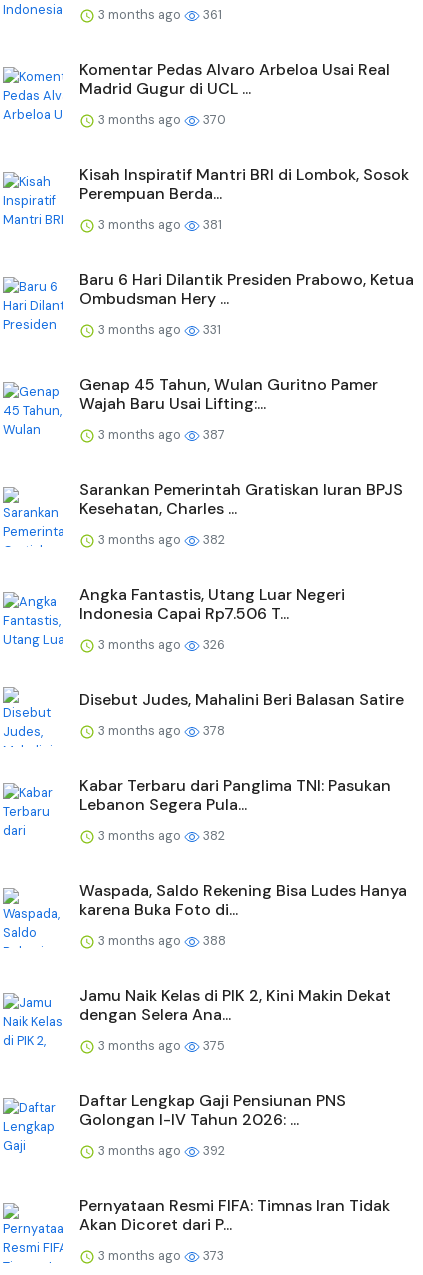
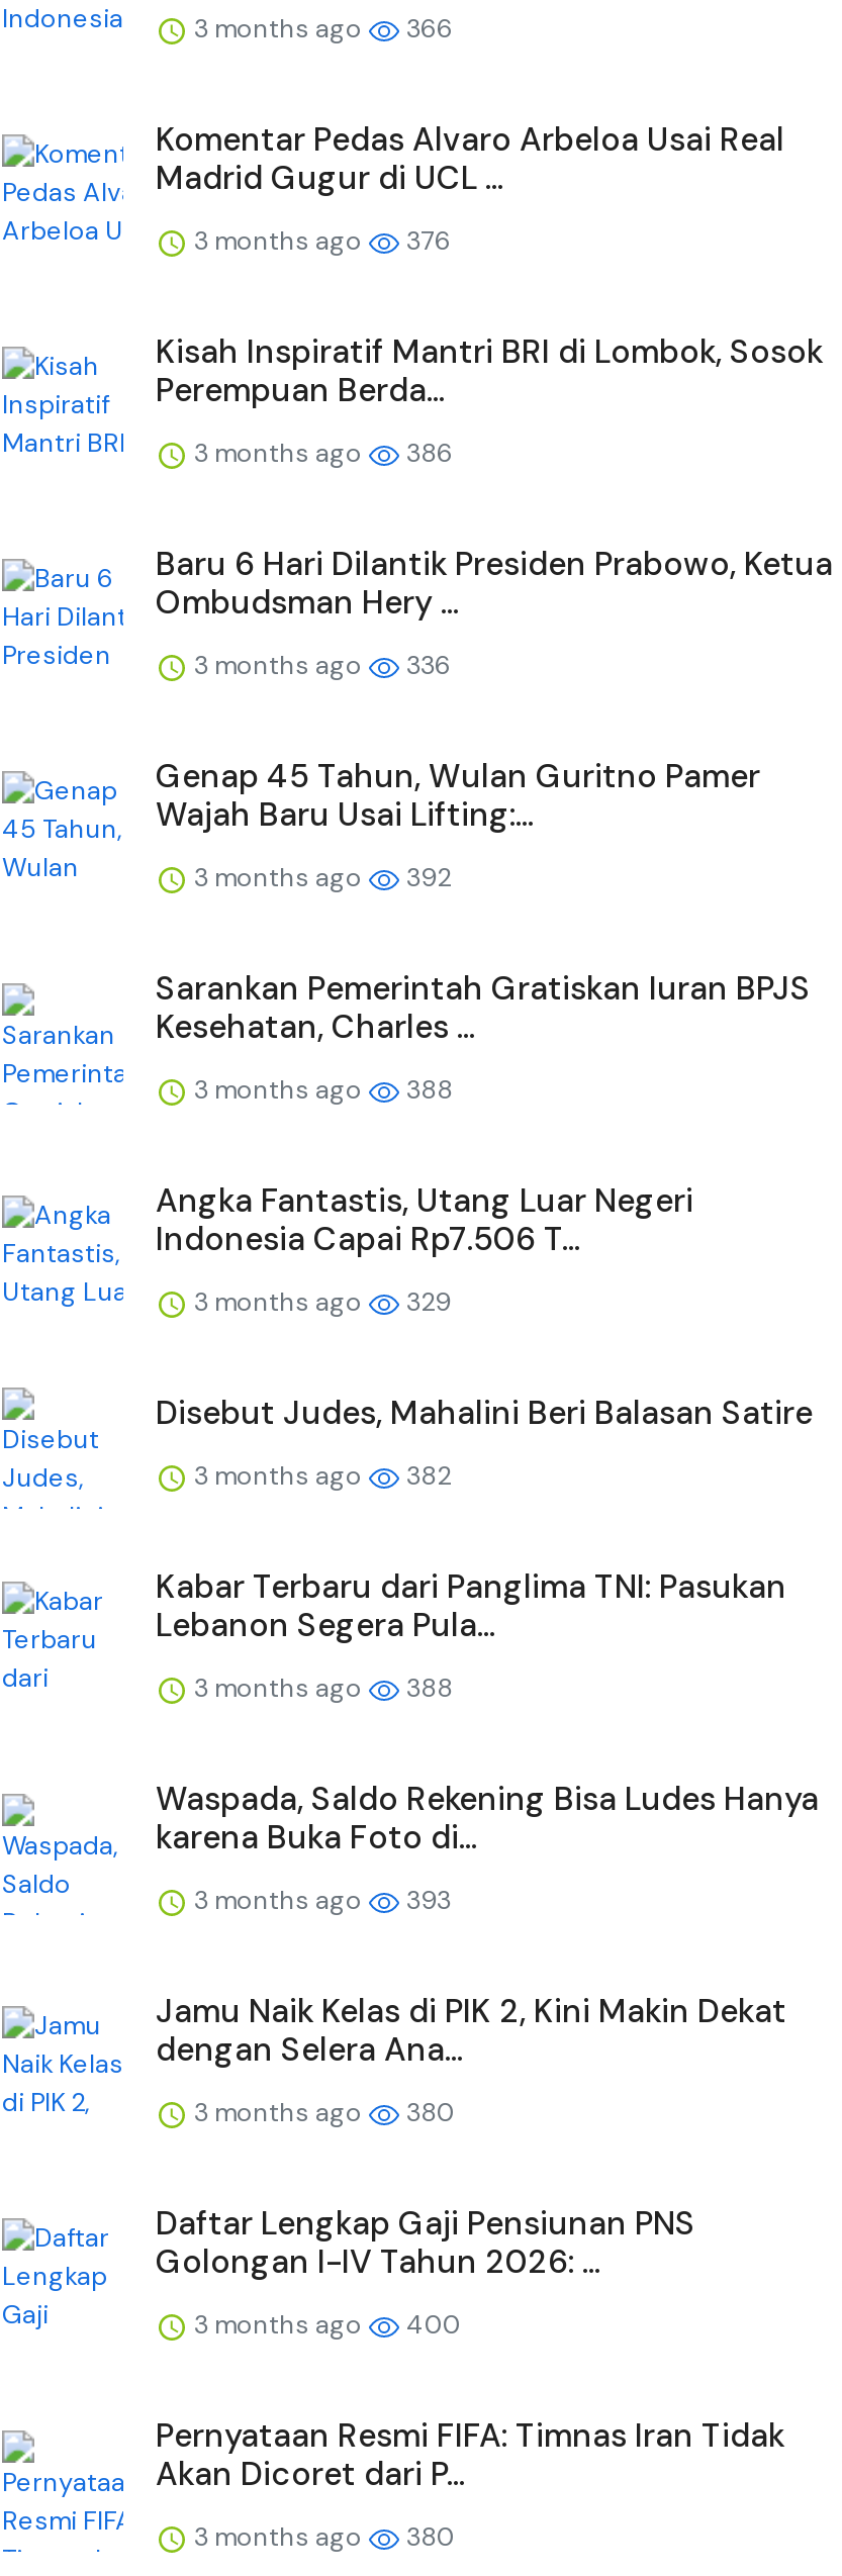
[95,6,222,23] 3 months ago 361 -> [188,12,453,46] 3 months ago 366
[95,111,226,128] 3 months ago 370 -> [188,224,451,259] 3 months ago 376
[95,216,222,233] 3 months ago 381 -> [188,437,453,471] 3 months ago 386
[95,321,221,338] 3 months ago 331 -> [188,649,451,683] 3 months ago 336
[95,426,225,443] 3 months ago 387 -> [188,861,451,895] 3 months ago 392
[95,531,225,548] 3 months ago 382 -> [188,1073,453,1108] 3 months ago 388
[95,636,225,653] 3 months ago 326 -> [188,1285,451,1320] 3 months ago 329
[95,722,225,739] 3 months ago 378 -> [188,1459,451,1494] 3 months ago 382
[95,827,225,844] 3 months ago 382 -> [188,1672,453,1706] 3 months ago 388
[95,932,226,949] 3 months ago 388 -> [188,1884,451,1918] 3 months ago 393
[95,1037,225,1054] 3 months ago 375 -> [188,2096,455,2130] 3 months ago 380
[95,1142,225,1159] 3 months ago 392 -> [188,2308,461,2343] 3 months ago 400
[95,1247,224,1264] 3 months ago 373 -> [188,2520,455,2555] 3 months ago 380

